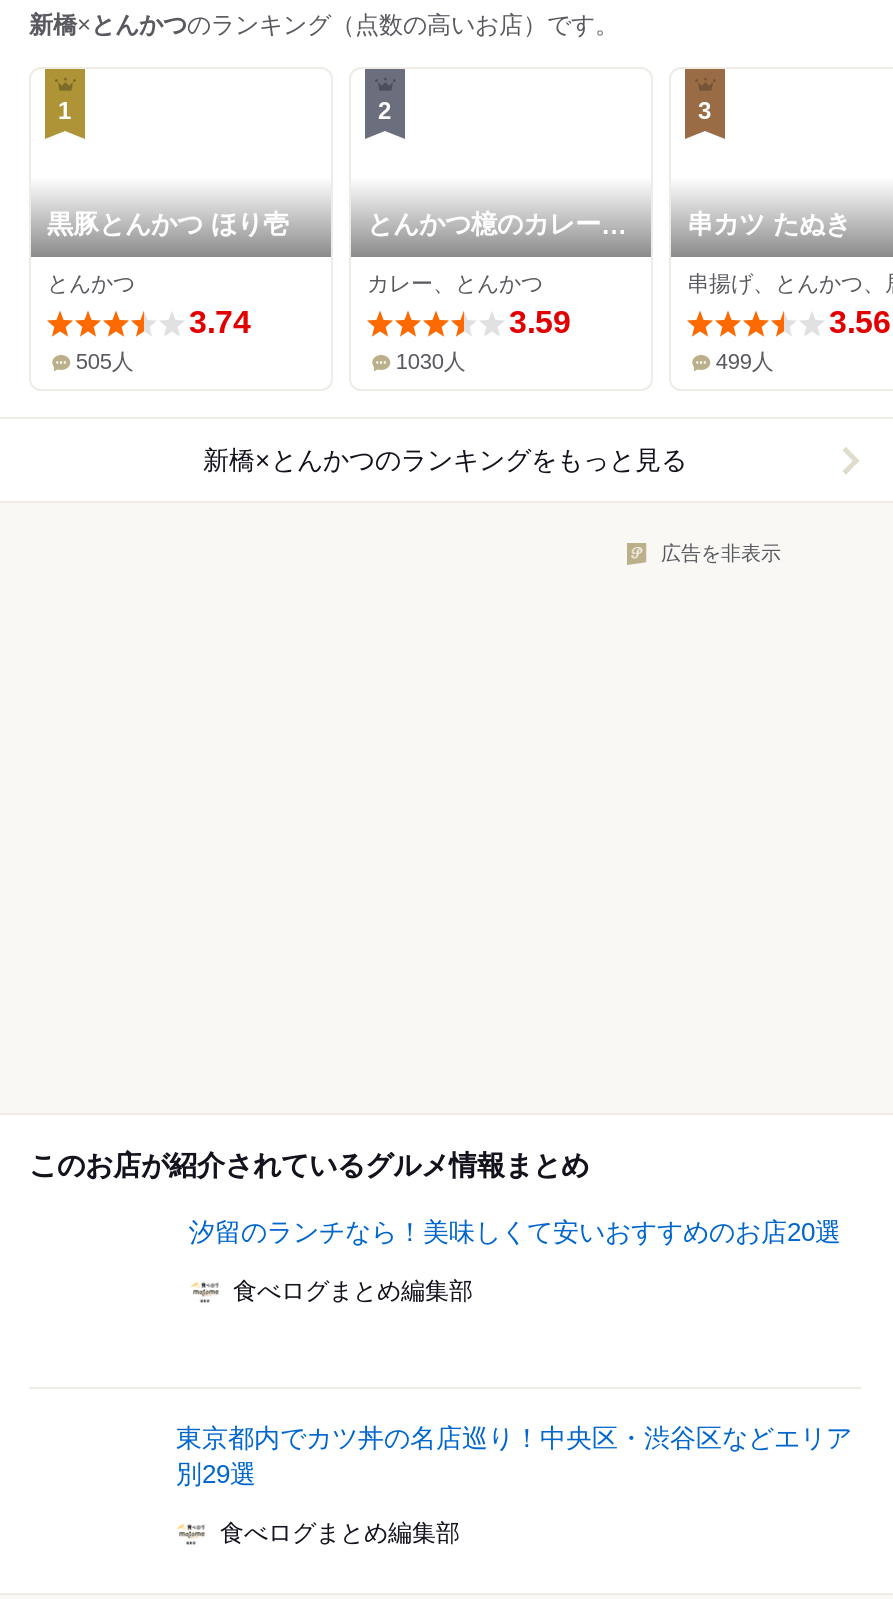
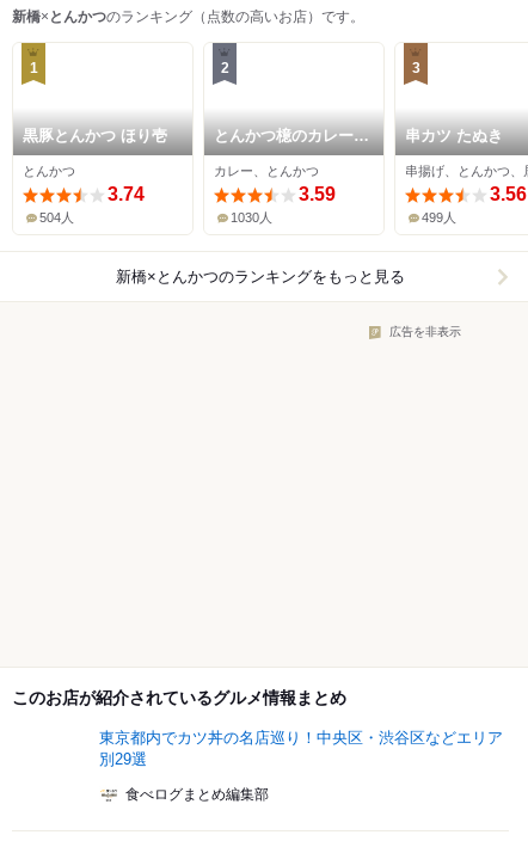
[76,350,134,374] 505人 -> [40,211,75,225] 504人
[189,1218,841,1306] 汐留のランチなら！美味しくて安いおすすめのお店20選 | 食べログまとめ編集部 -> none

